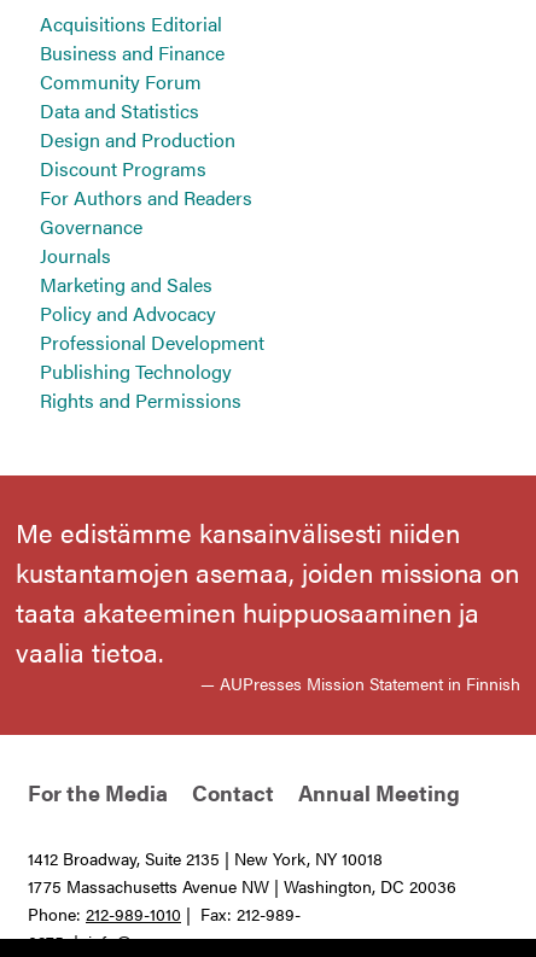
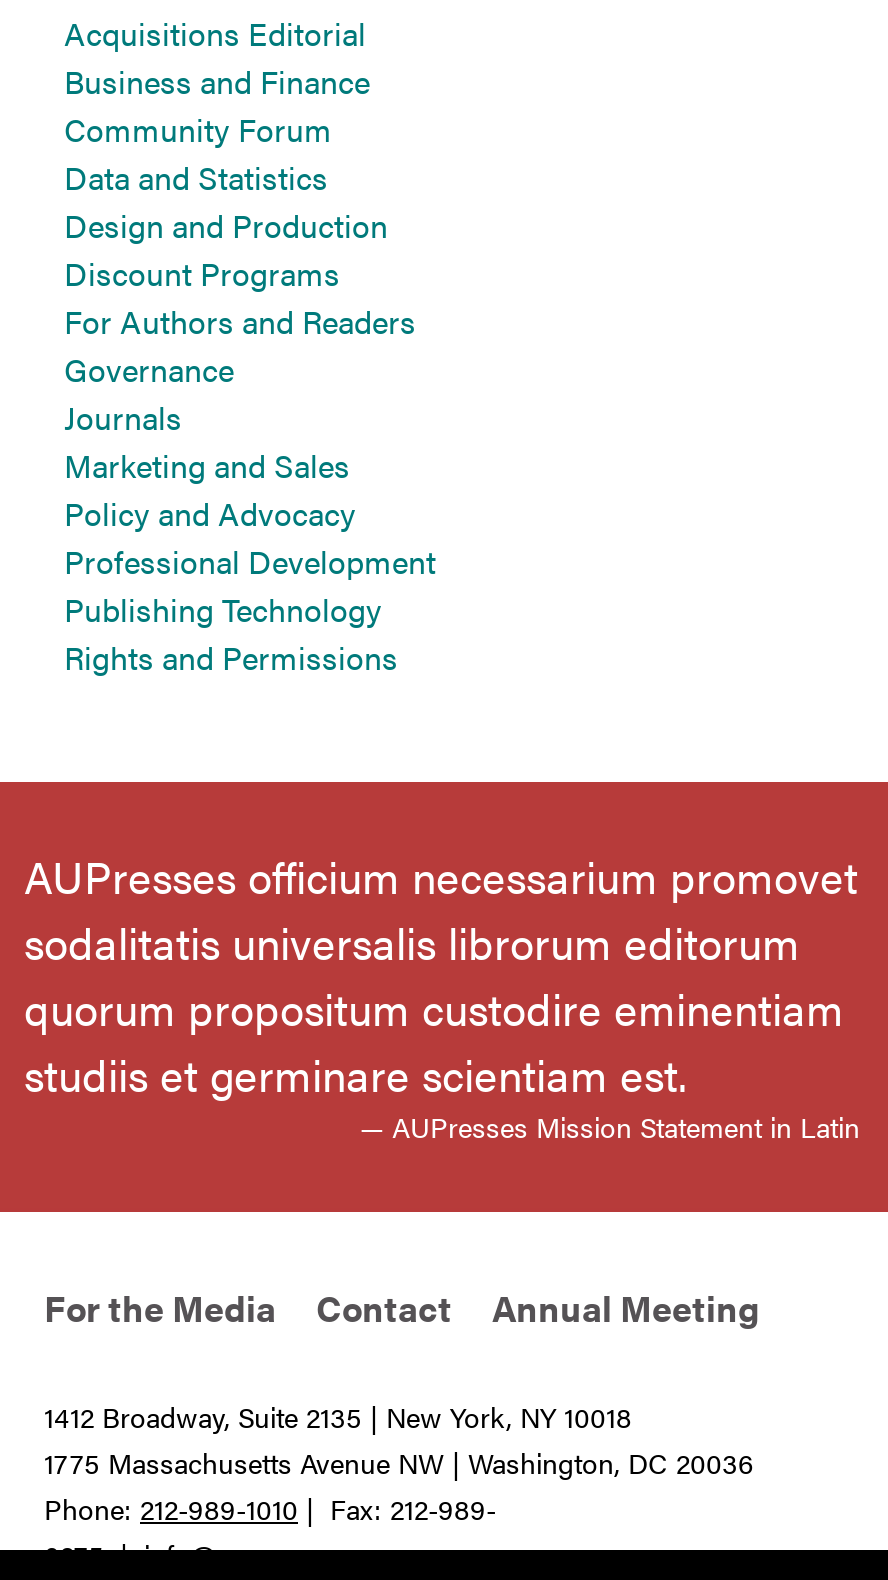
[16,513,520,695] Me edistämme kansainvälisesti niiden | kustantamojen asemaa, joiden missiona on | taata akateeminen huippuosaaminen ja | vaalia tietoa. | — AUPresses Mission Statement in Finnish -> [24,844,860,1146] AUPresses officium necessarium promovet | sodalitatis universalis librorum editorum | quorum propositum custodire eminentiam | studiis et germinare scientiam est. | — AUPresses Mission Statement in Latin

